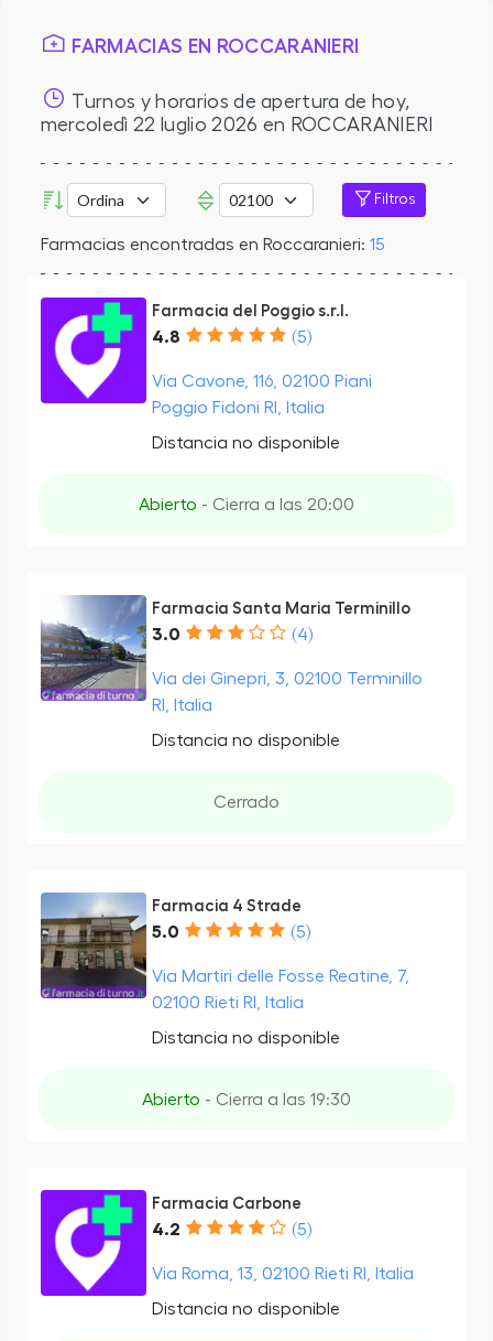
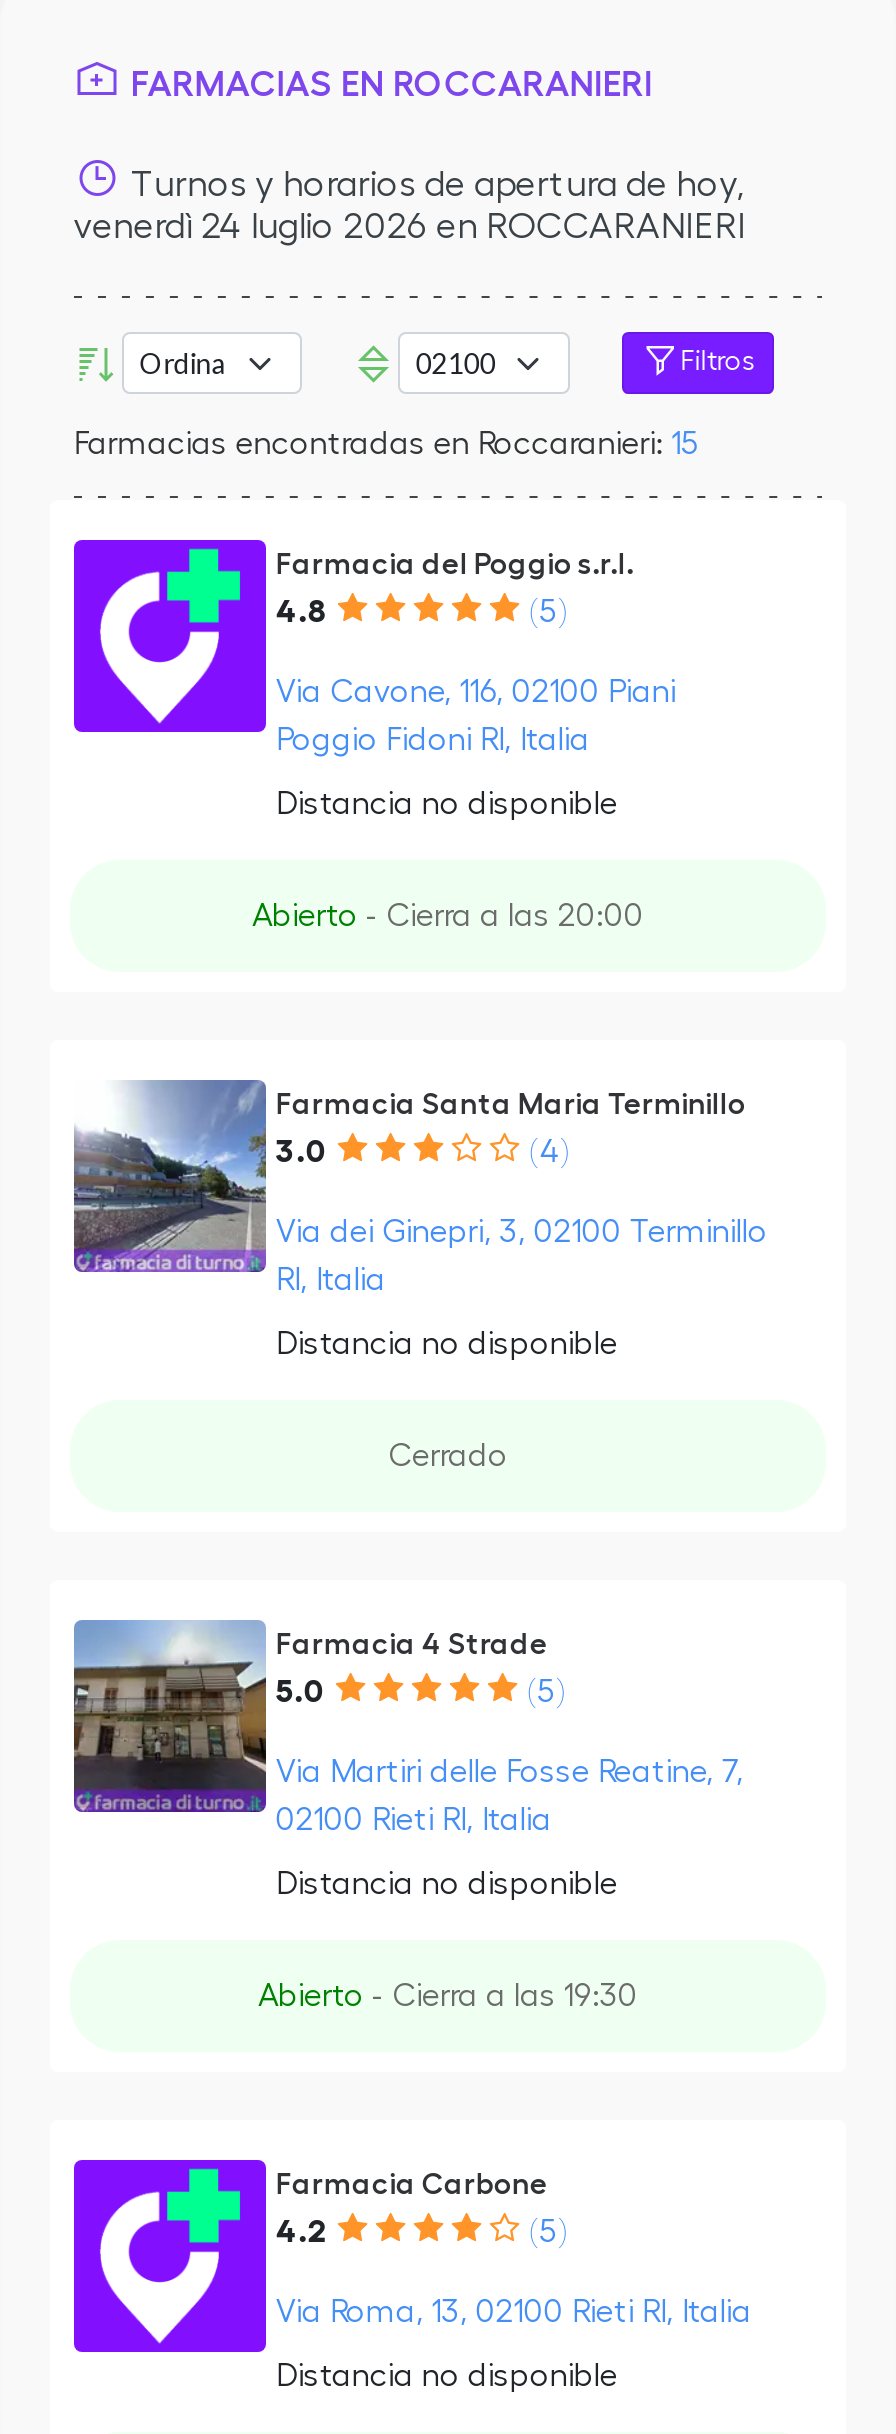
[40,115,433,135] mercoledì 22 luglio 2026 en ROCCARANIERI -> [74,208,746,244] venerdì 24 luglio 2026 en ROCCARANIERI

